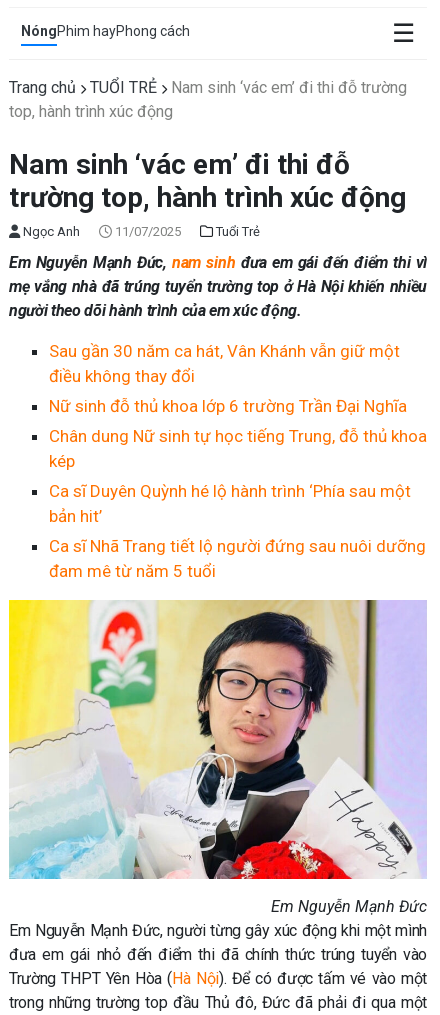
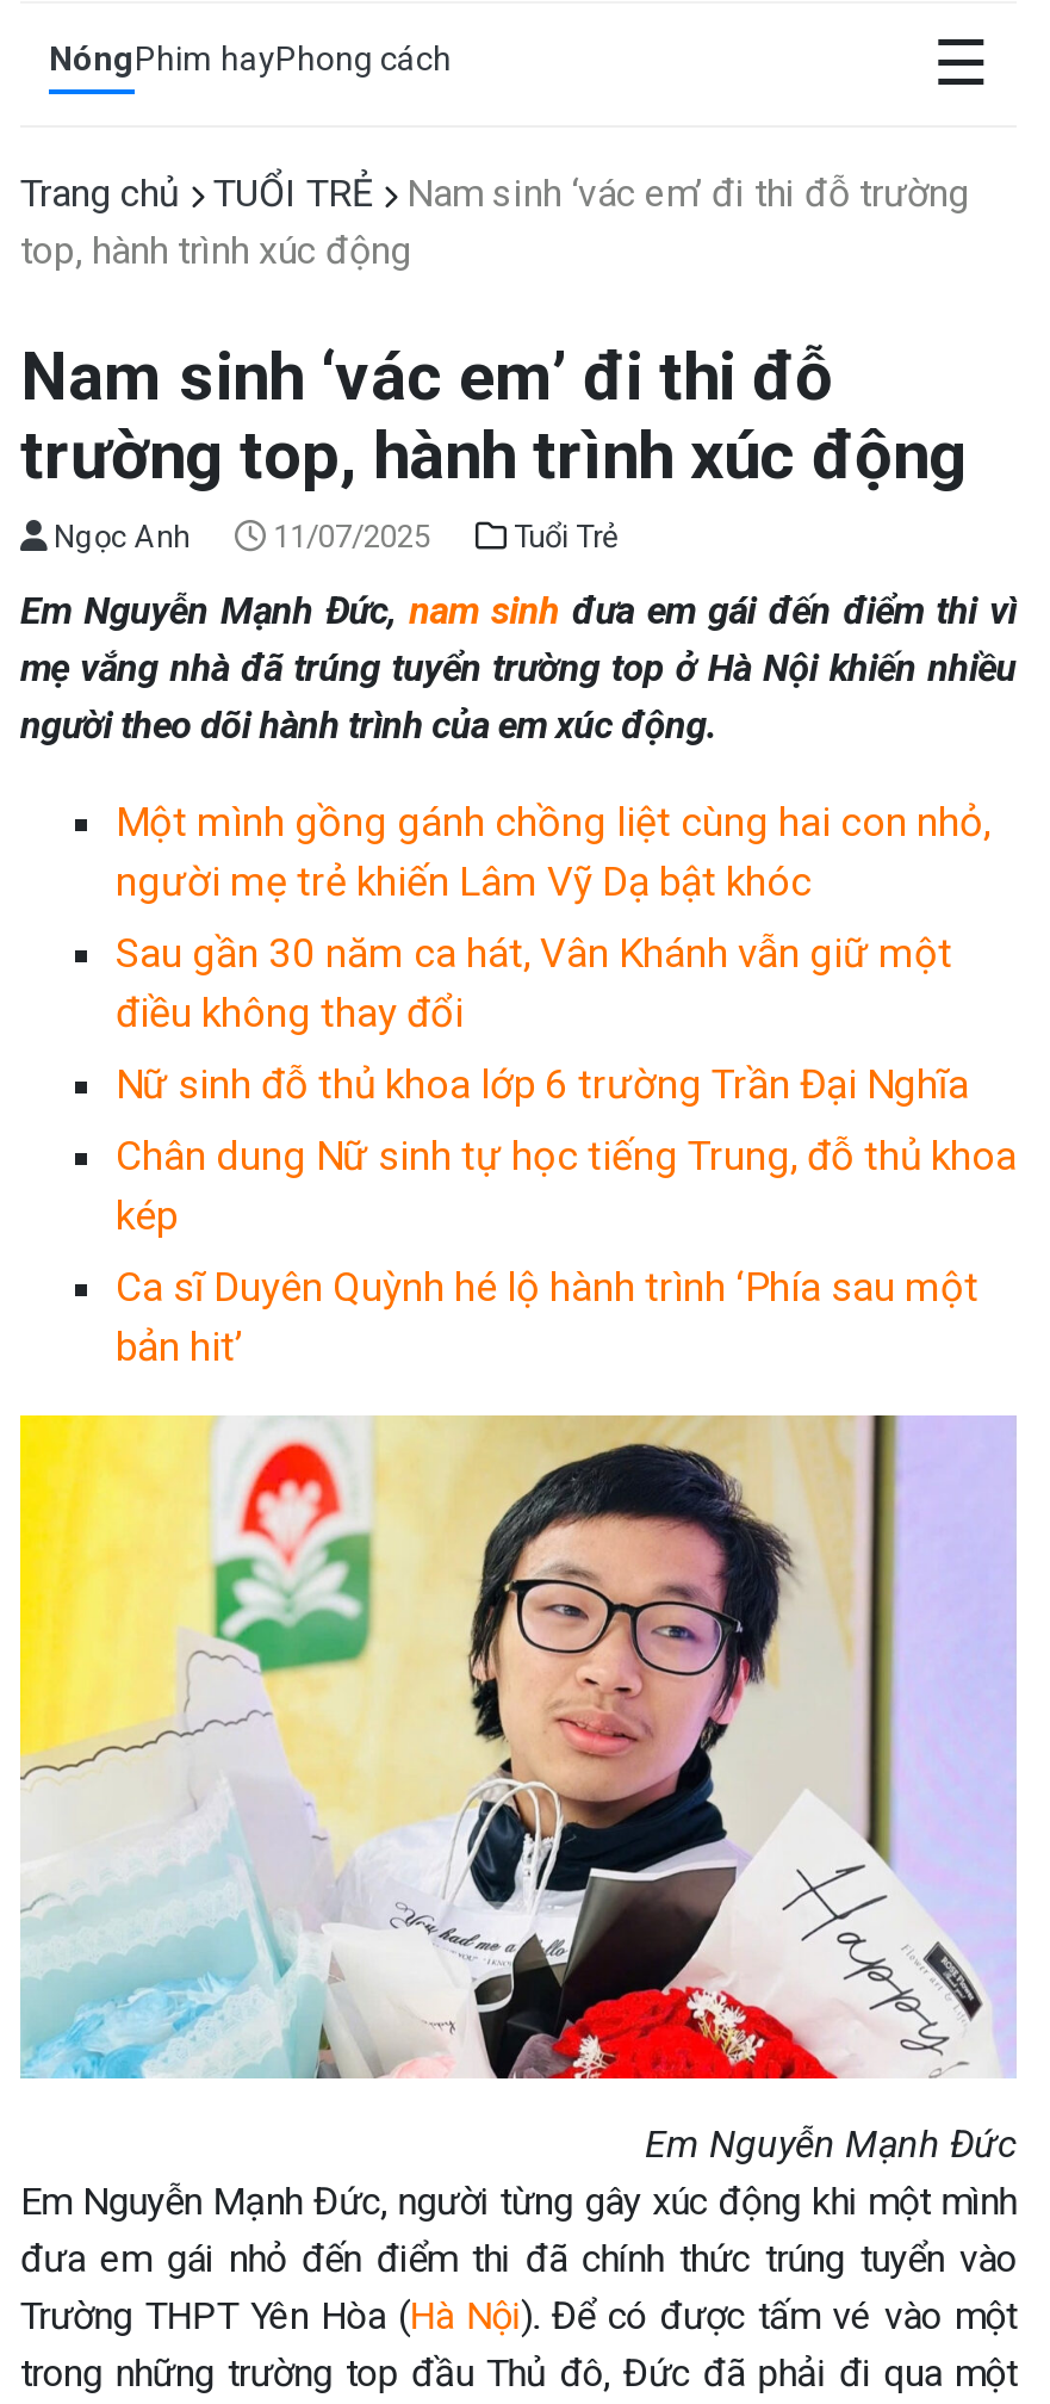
none -> [116,798,990,905] Một mình gồng gánh chồng liệt cùng hai con nhỏ, | người mẹ trẻ khiến Lâm Vỹ Dạ bật khóc
moved [49,341,427,526] -> [116,929,1017,1370]: Sau gần 30 năm ca hát, Vân Khánh vẫn giữ một | điều không thay đổi | Nữ sinh đỗ thủ khoa lớp 6 trường Trần Đại Nghĩa | Chân dung Nữ sinh tự học tiếng Trung, đỗ thủ khoa | kép | Ca sĩ Duyên Quỳnh hé lộ hành trình ‘Phía sau một | bản hit’
[49,536,426,581] Ca sĩ Nhã Trang tiết lộ người đứng sau nuôi dưỡng | đam mê từ năm 5 tuổi -> none

